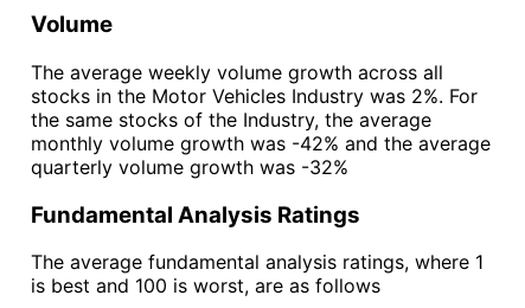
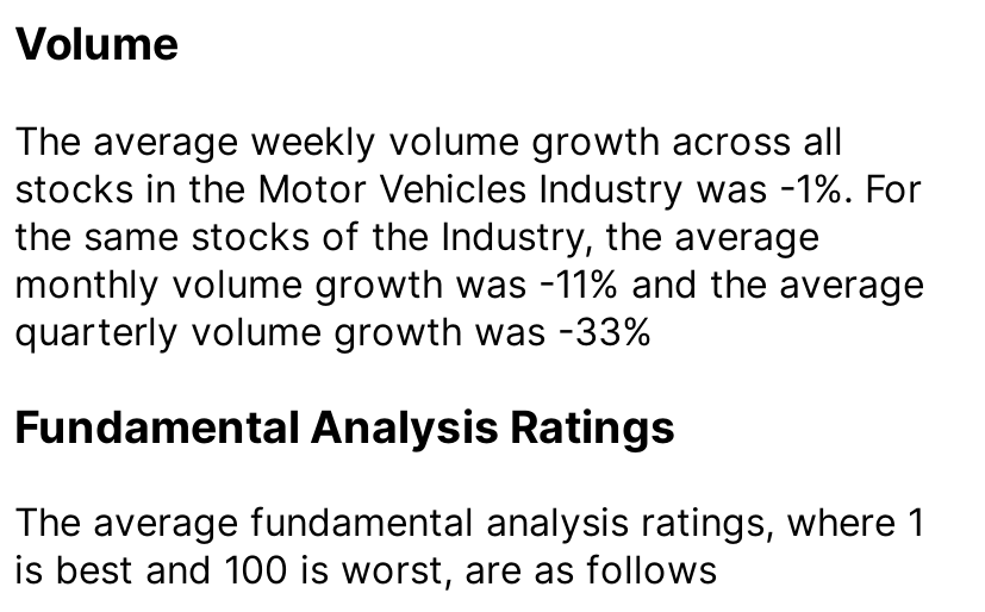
[31,84,478,108] stocks in the Motor Vehicles Industry was 2%. For -> [14,164,922,212] stocks in the Motor Vehicles Industry was -1%. For
[31,131,491,155] monthly volume growth was -42% and the average -> [14,260,924,307] monthly volume growth was -11% and the average
[31,155,348,179] quarterly volume growth was -32% -> [14,307,653,355] quarterly volume growth was -33%

